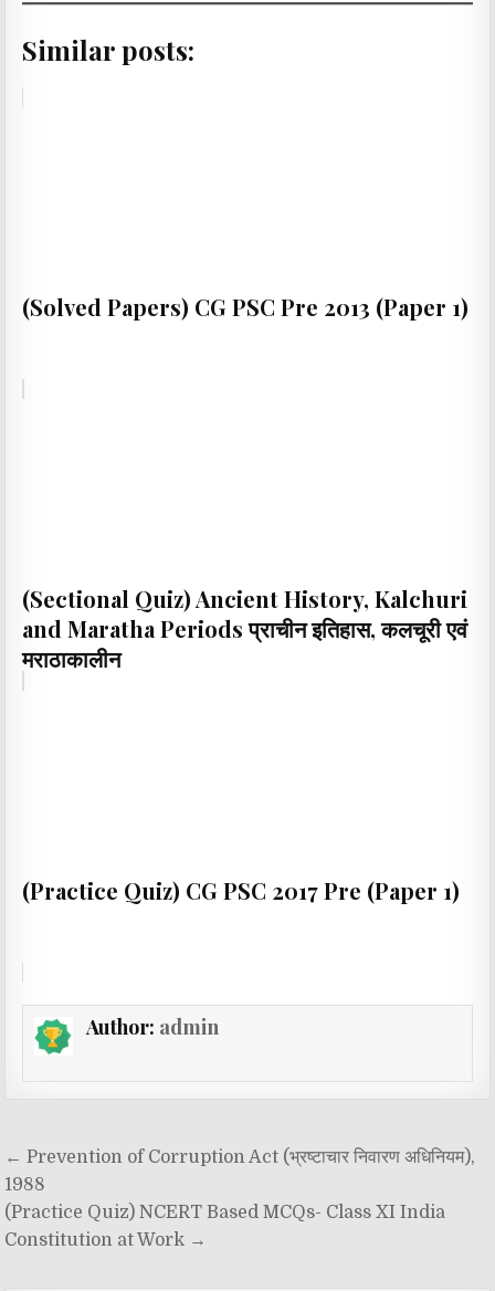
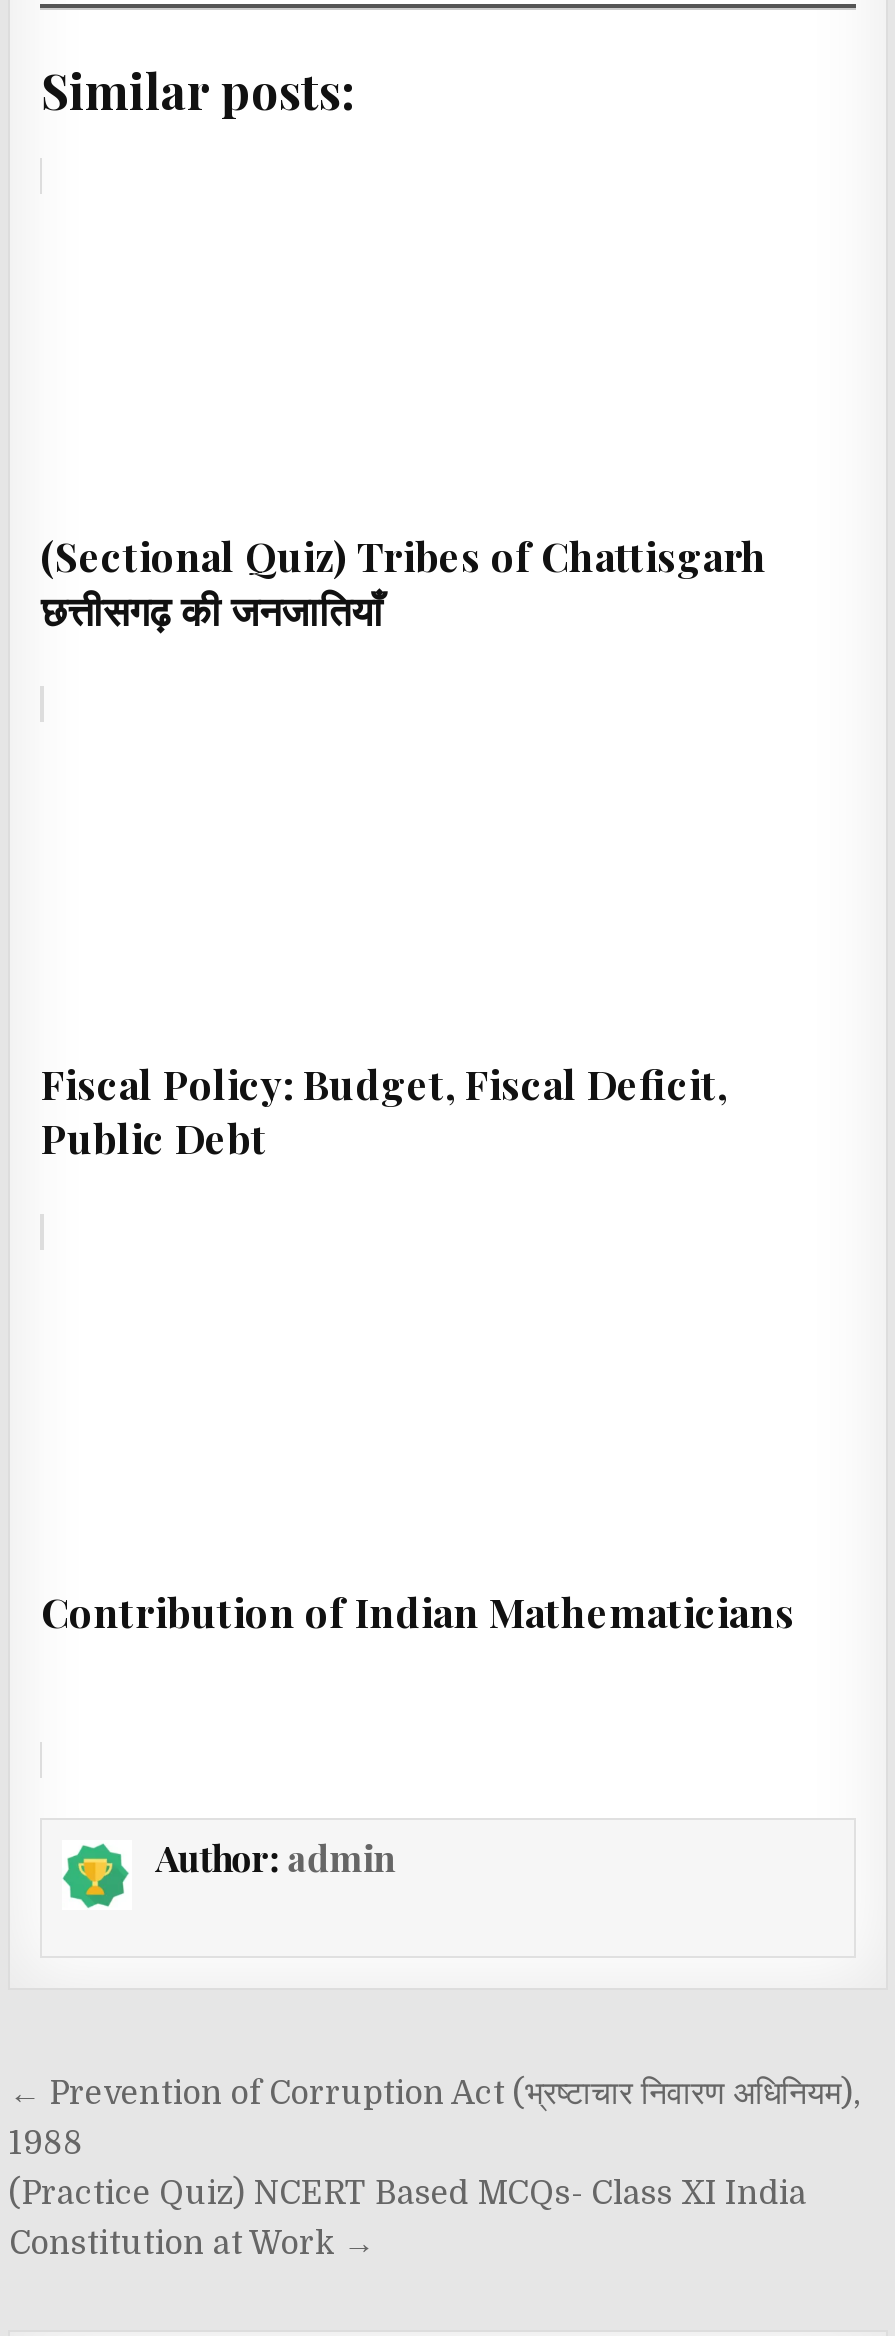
[23,292,469,322] (Solved Papers) CG PSC Pre 2013 (Paper 1) -> [41,529,767,637] (Sectional Quiz) Tribes of Chattisgarh | छत्तीसगढ़ की जनजातियाँ
[23,584,468,674] (Sectional Quiz) Ancient History, Kalchuri | and Maratha Periods प्राचीन इतिहास, कलचूरी एवं | मराठाकालीन -> [41,1057,727,1165] Fiscal Policy: Budget, Fiscal Deficit, | Public Debt
[23,876,460,906] (Practice Quiz) CG PSC 2017 Pre (Paper 1) -> [41,1585,795,1639] Contribution of Indian Mathematicians

